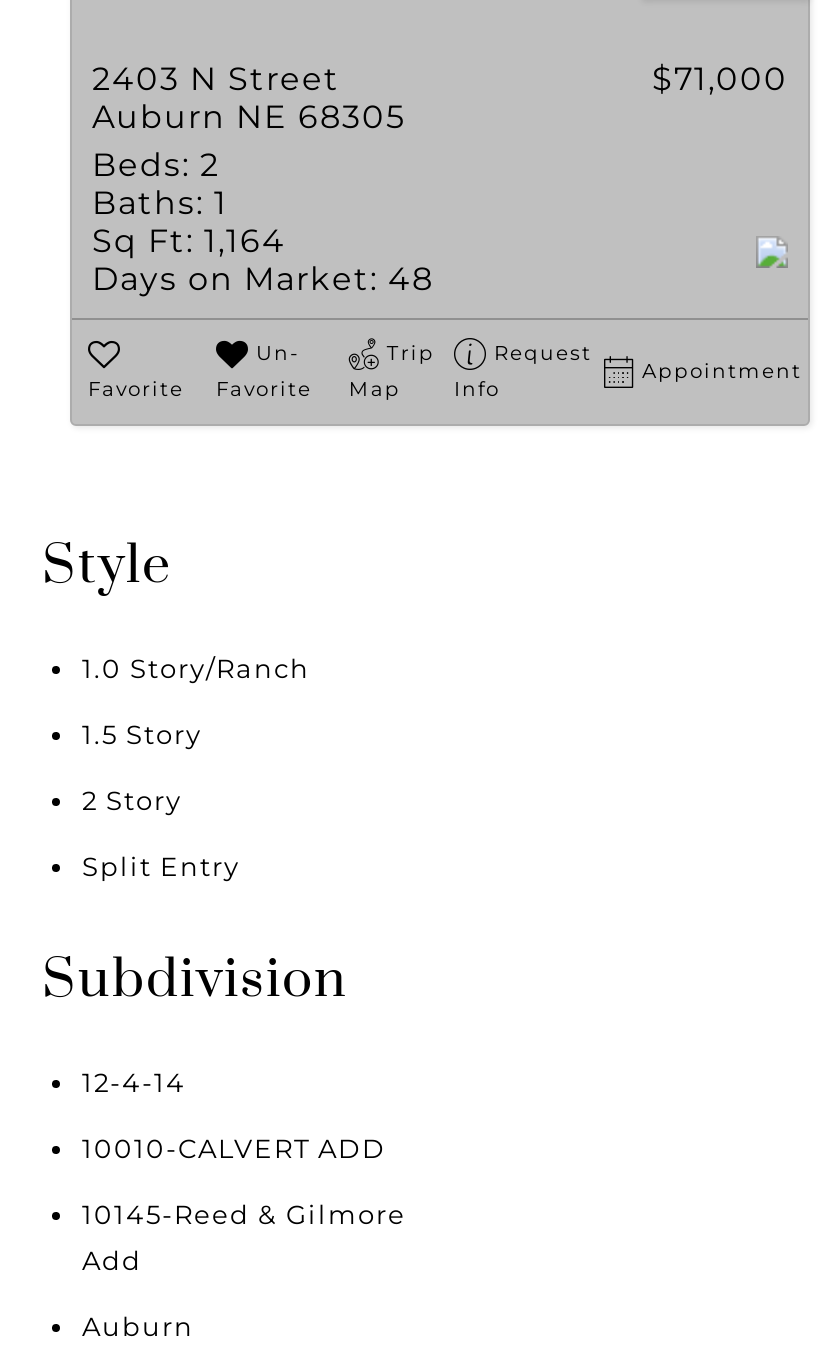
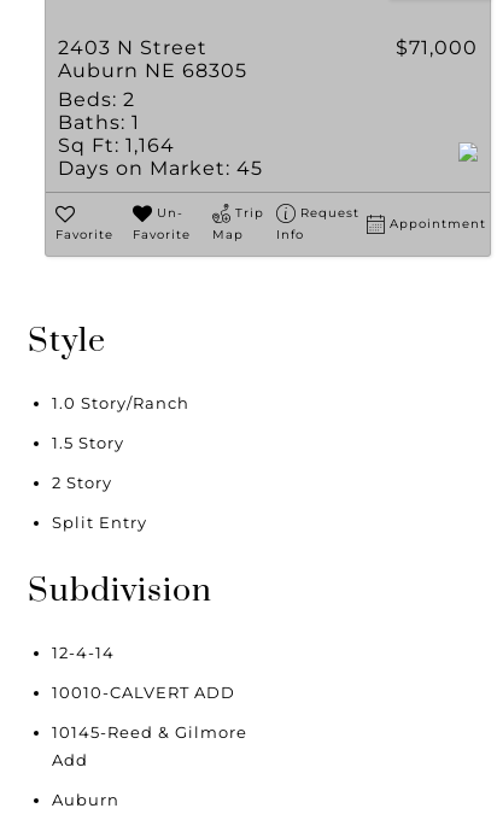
[92,260,434,298] Days on Market: 48 -> [58,157,263,180] Days on Market: 45

